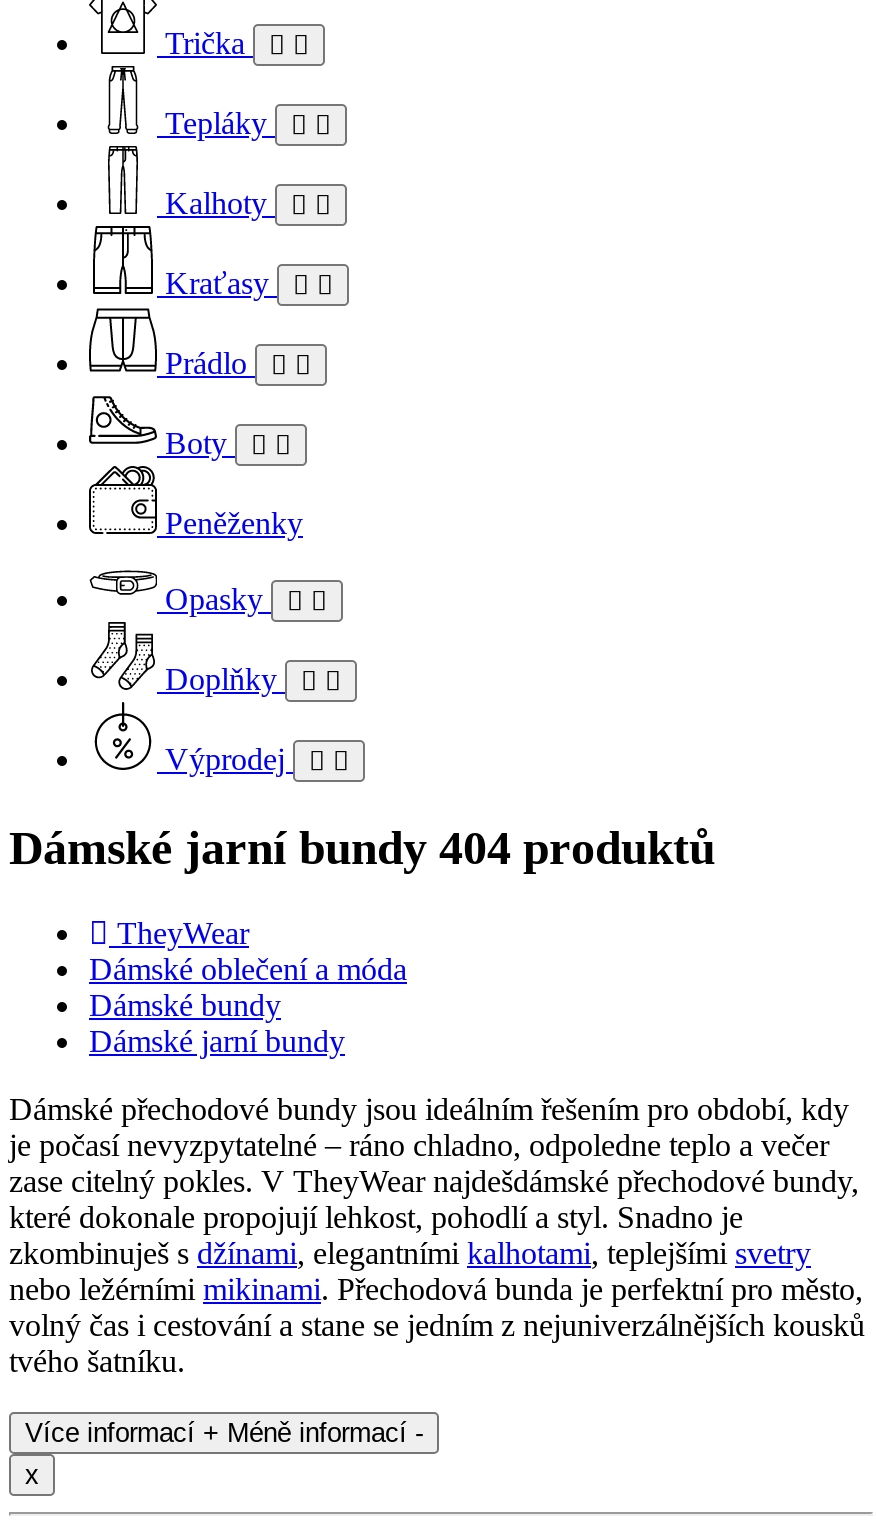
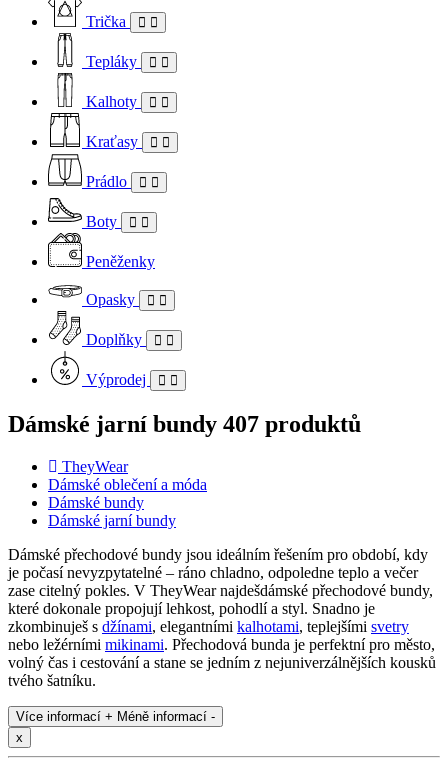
[9,822,715,874] Dámské jarní bundy 404 produktů -> [8,411,361,437] Dámské jarní bundy 407 produktů

